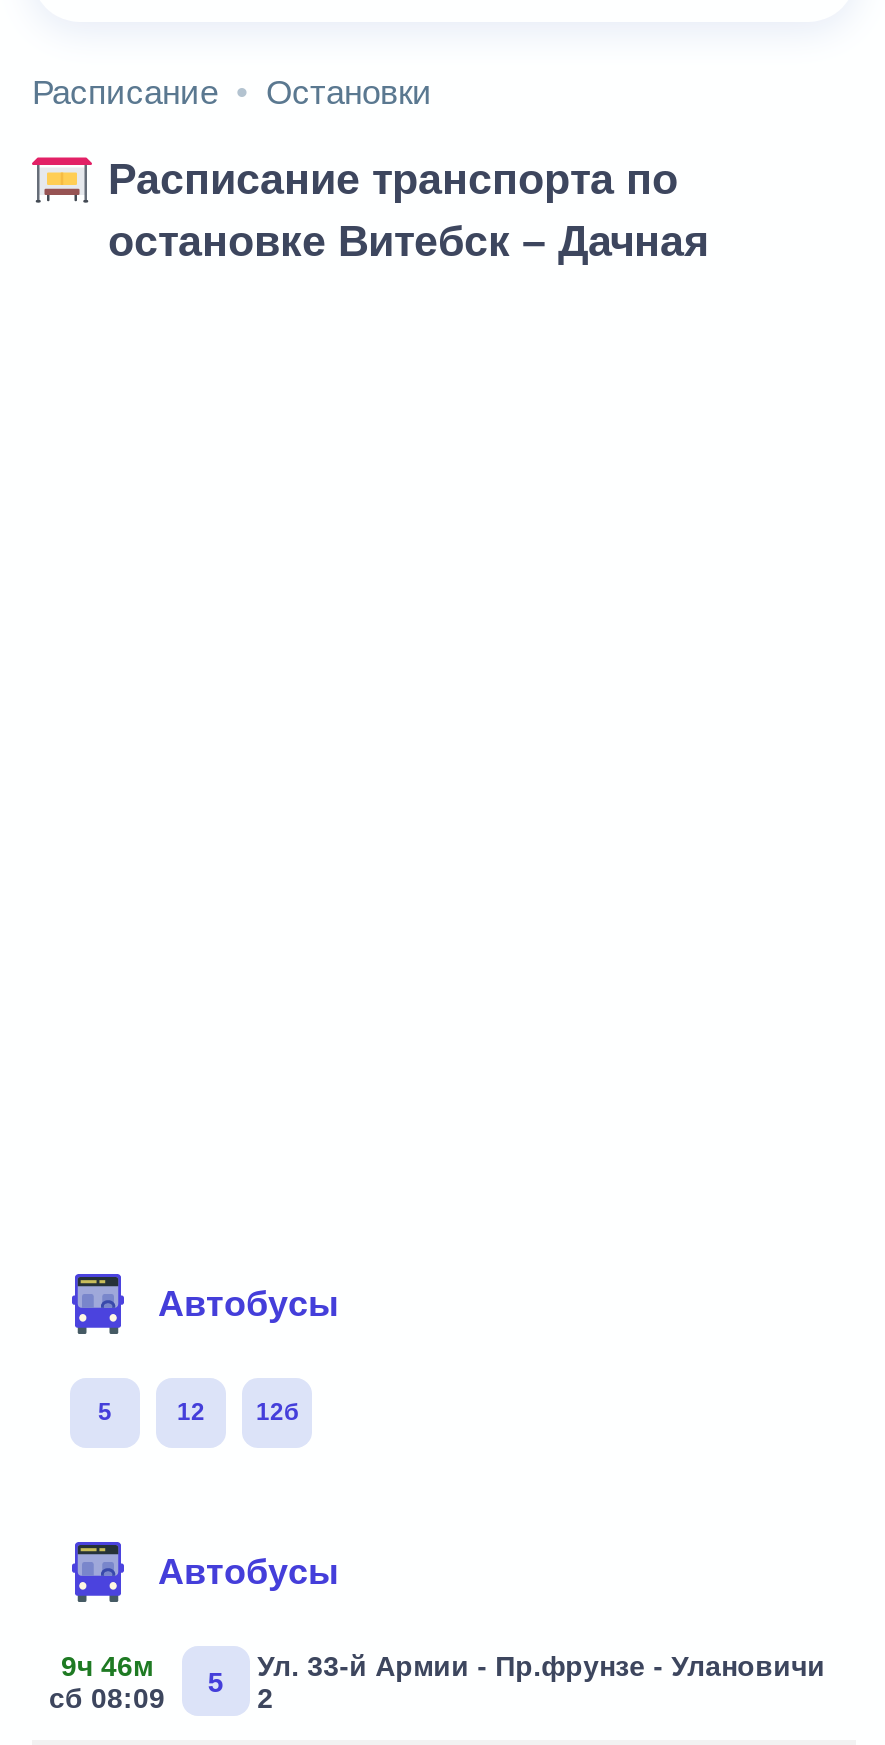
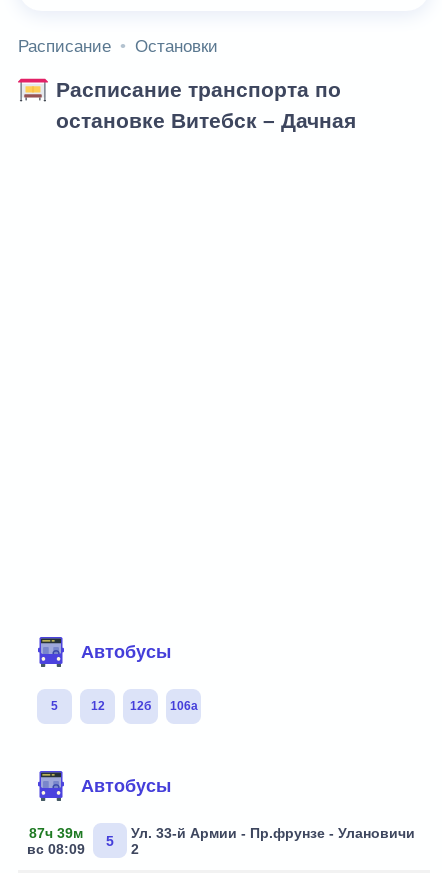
none -> [169,699,197,713] 106а
[49,1649,165,1713] 9ч 46м | сб 08:09 -> [26,824,84,856] 87ч 39м | вс 08:09

